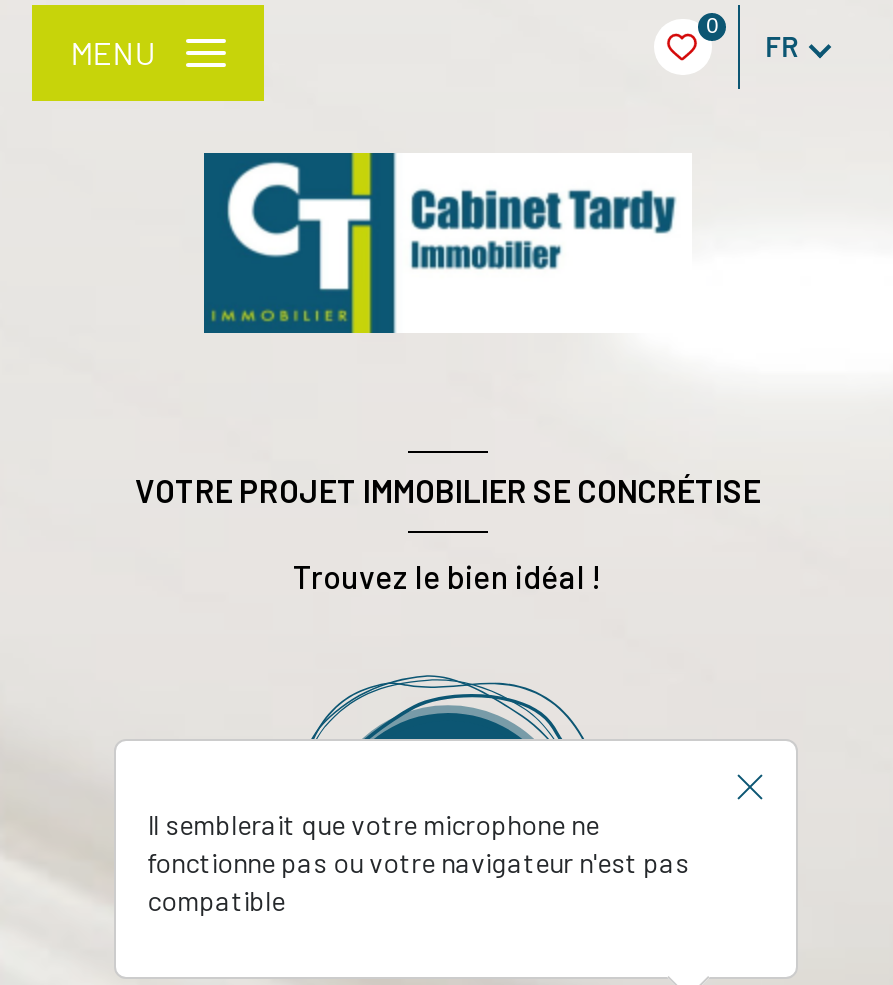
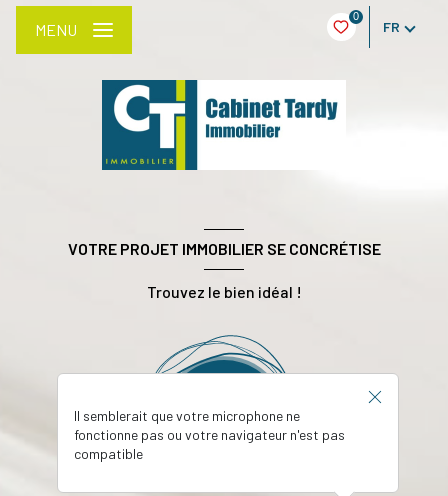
[408,663,584,739] [image] -> [162,334,291,374] [image]

